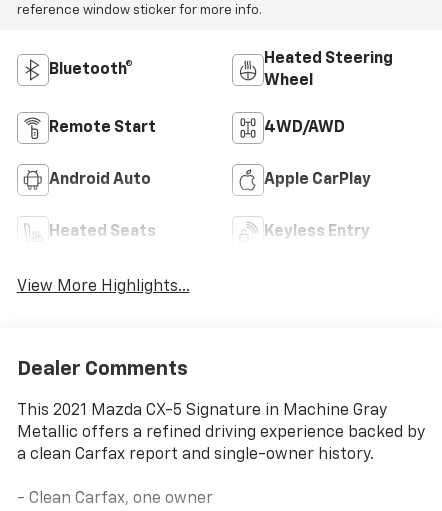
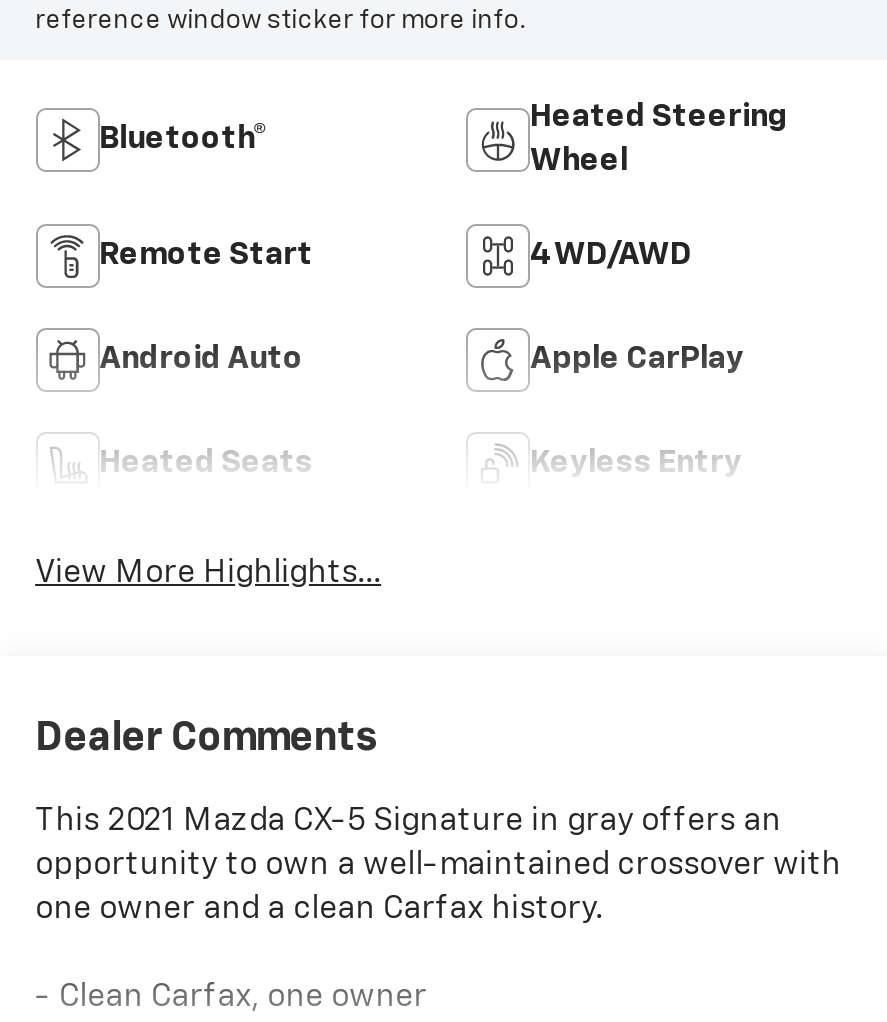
[17,403,425,463] This 2021 Mazda CX-5 Signature in Machine Gray | Metallic offers a refined driving experience backed by | a clean Carfax report and single-owner history. -> [35,805,841,925] This 2021 Mazda CX-5 Signature in gray offers an | opportunity to own a well-maintained crossover with | one owner and a clean Carfax history.

